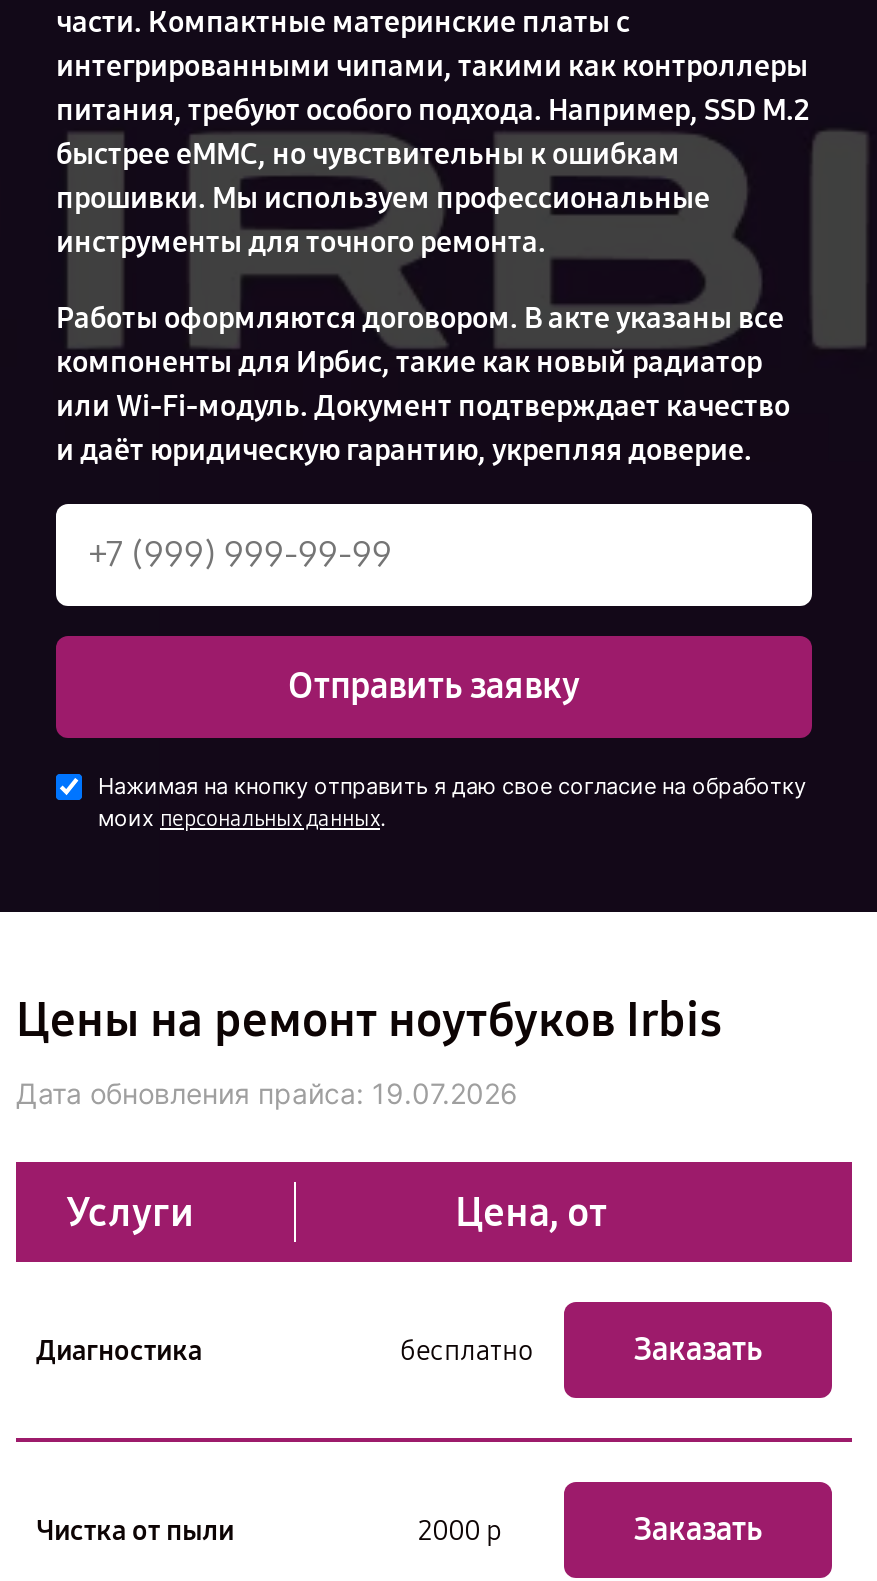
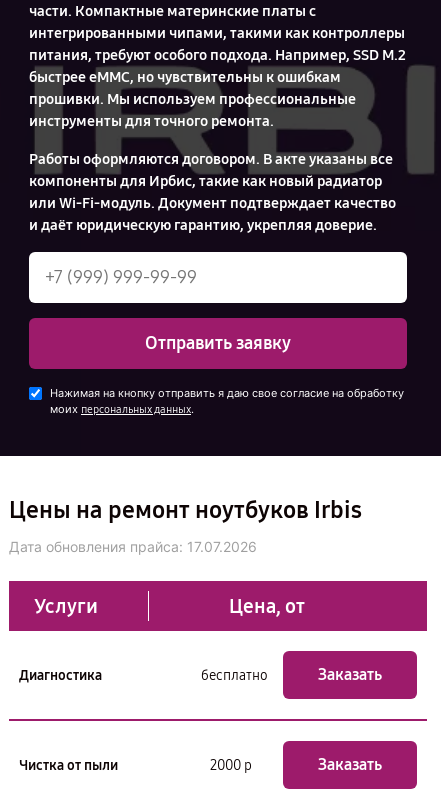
[16,1076,518,1110] Дата обновления прайса: 19.07.2026 -> [9,538,257,555] Дата обновления прайса: 17.07.2026

